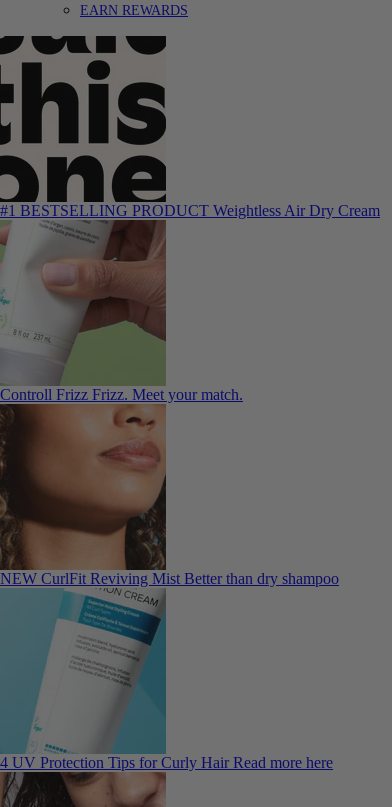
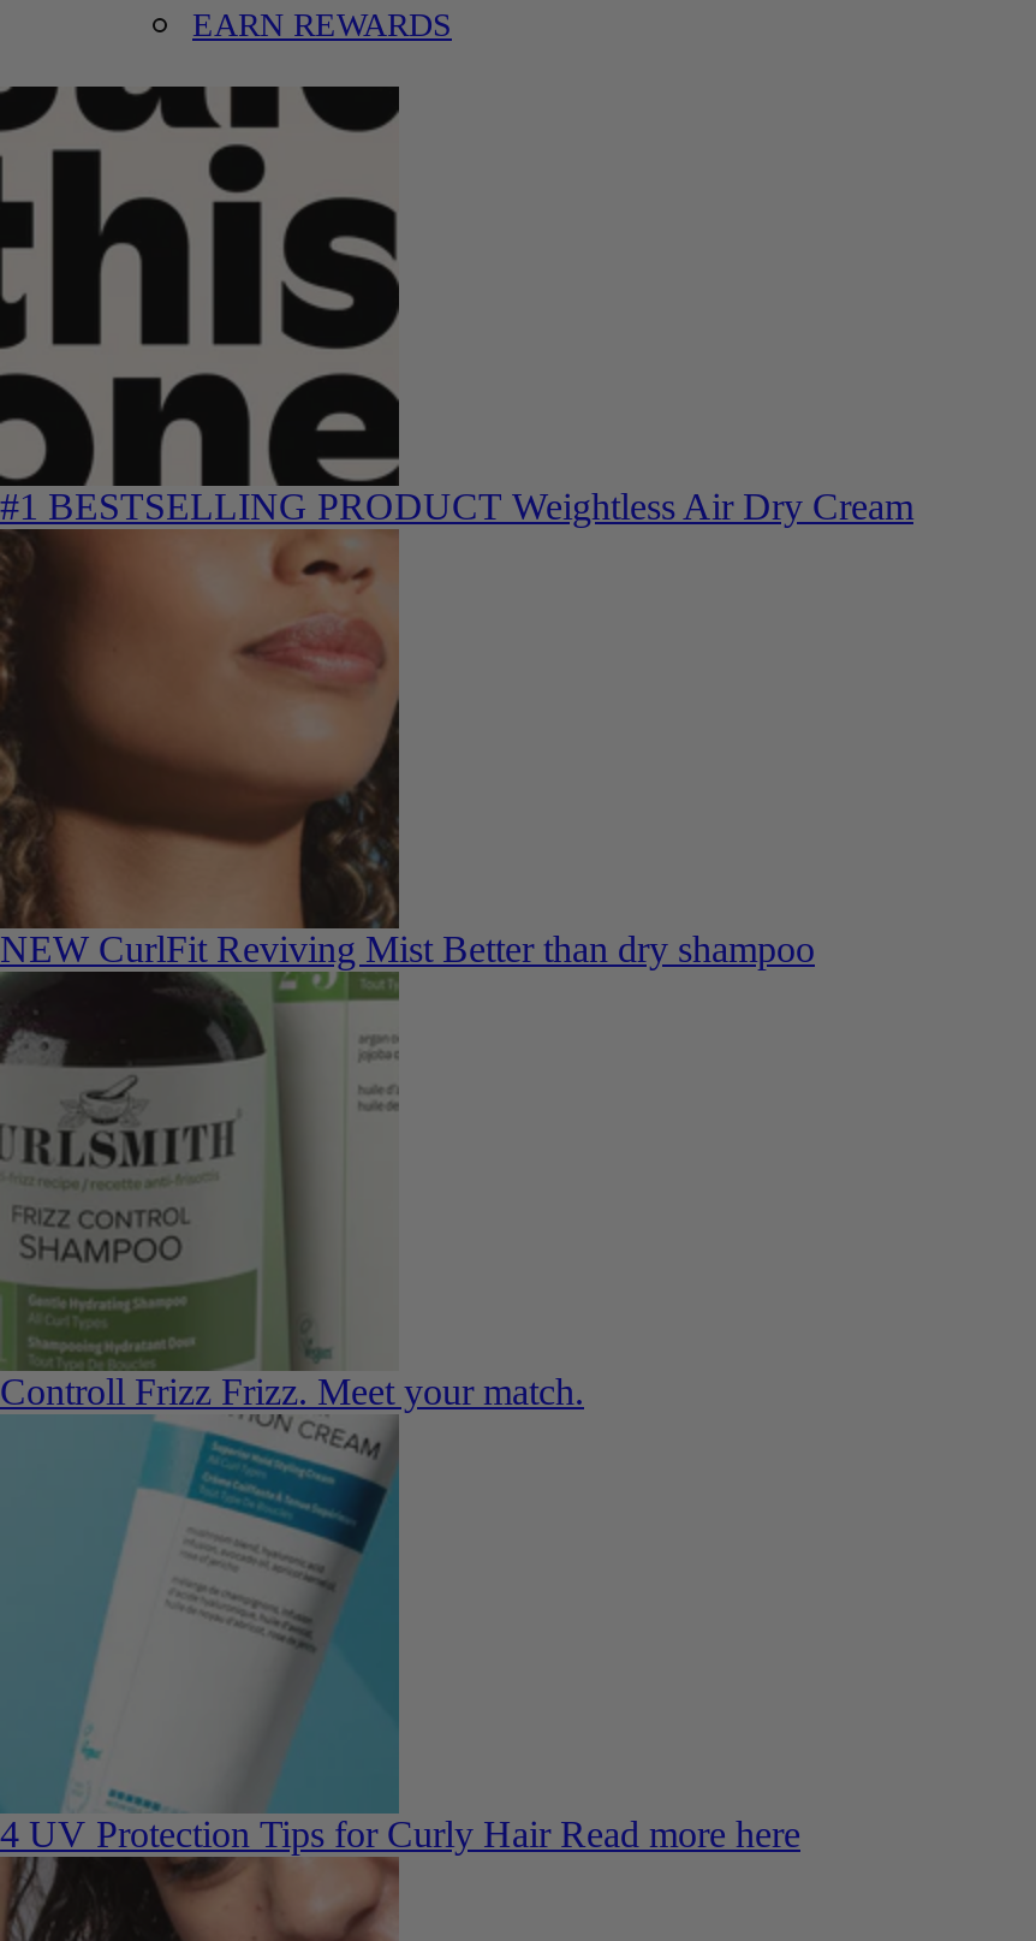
[3,227,167,379] [image] -> [7,989,399,1354] [image]
moved [0,386,243,403] -> [0,1371,584,1412]: Controll Frizz Frizz. Meet your match.
moved [0,411,339,587] -> [0,534,815,969]: [image] | NEW CurlFit Reviving Mist Better than dry shampoo

